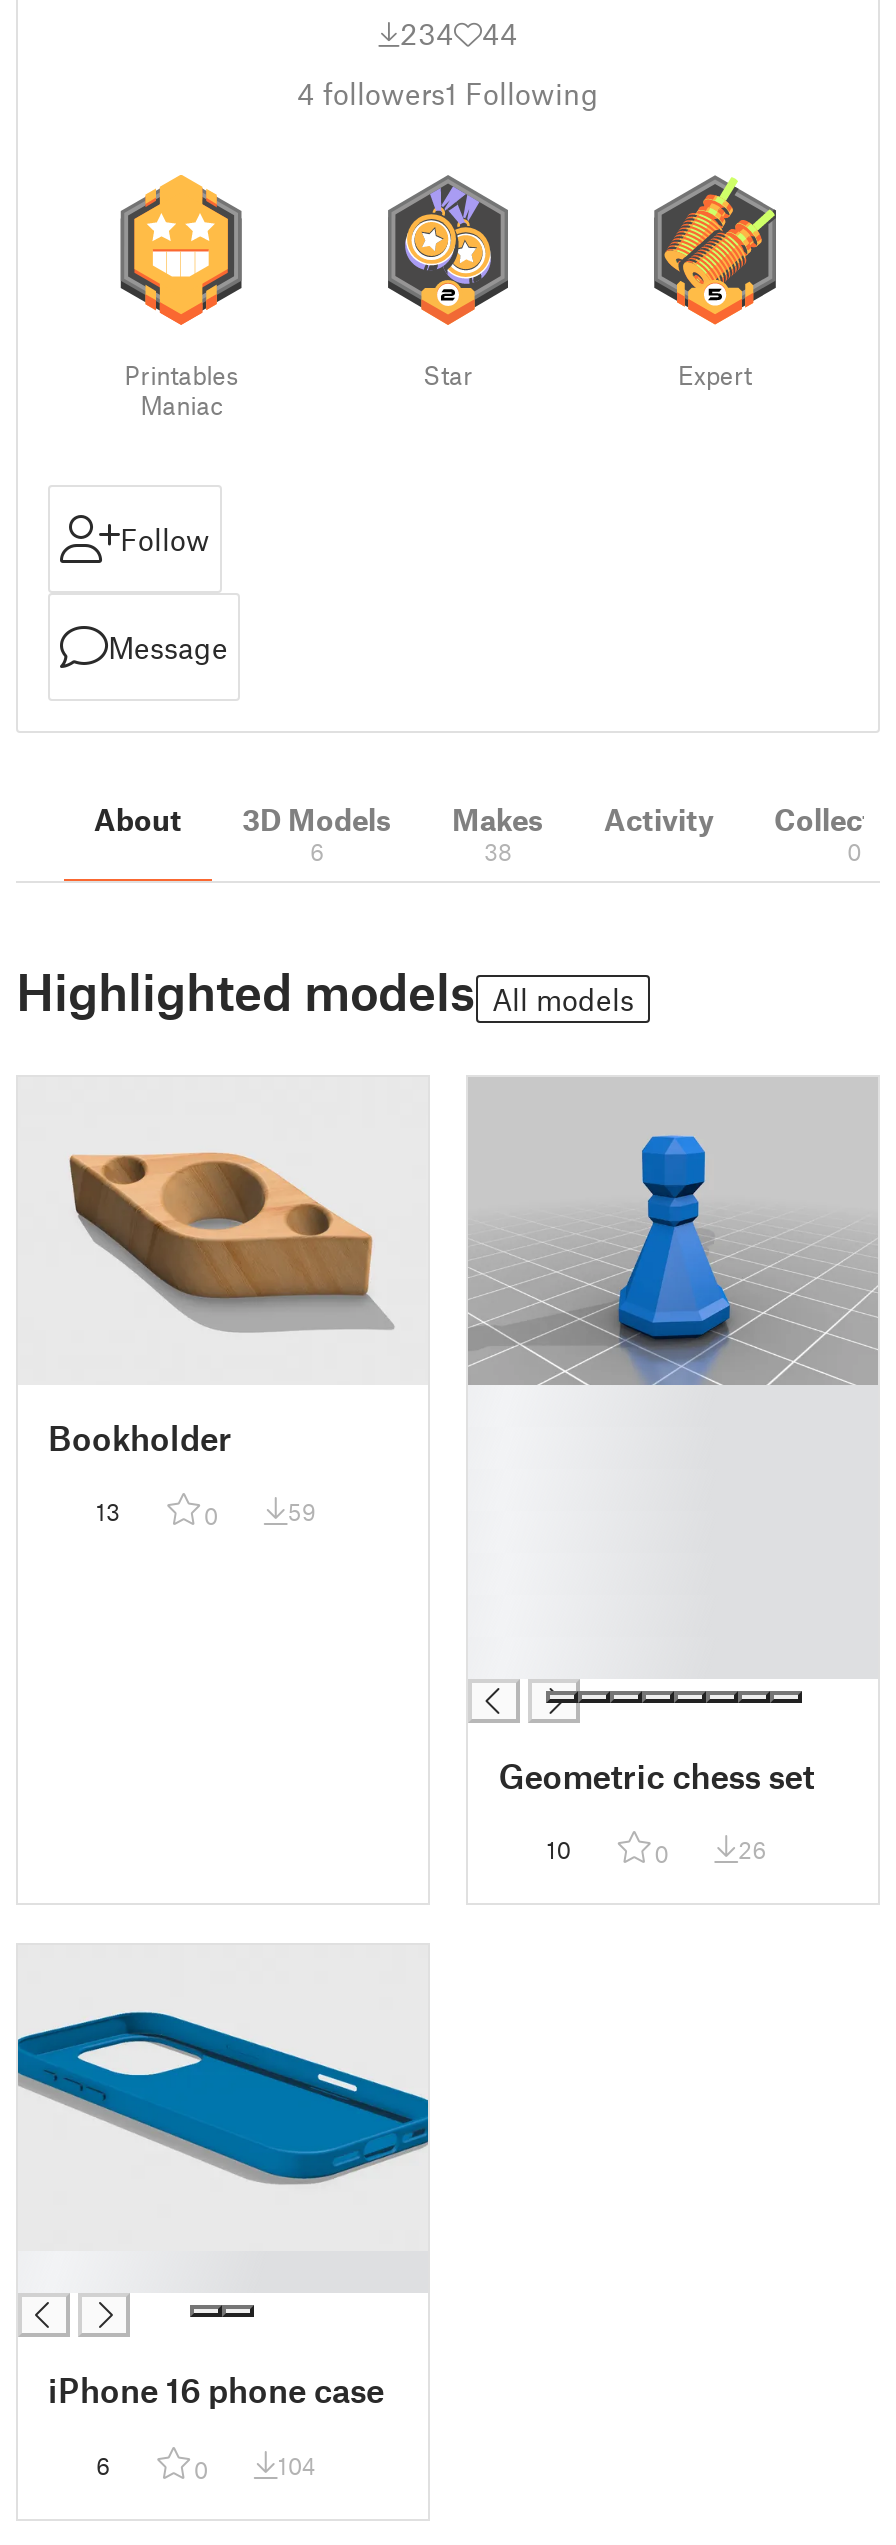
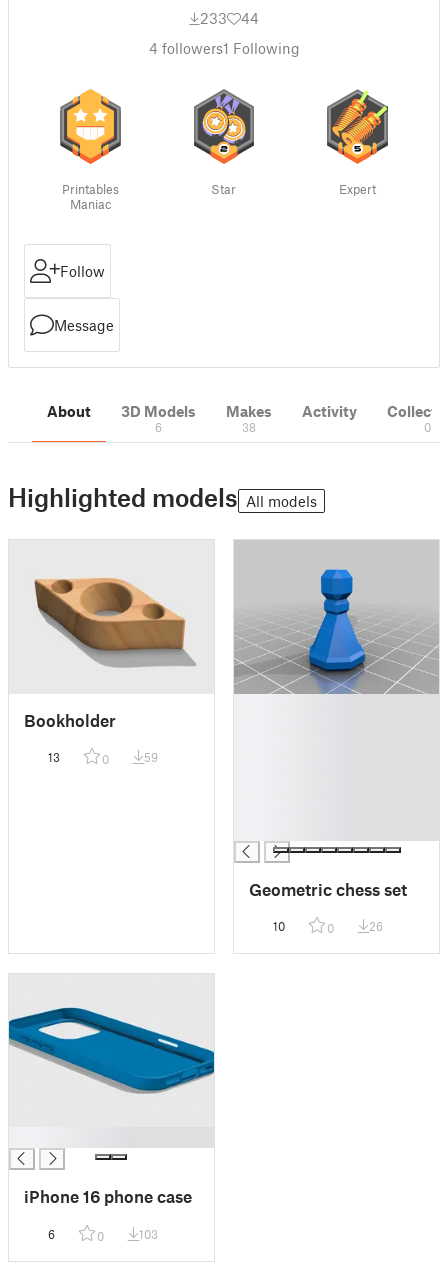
[400,15,518,51] 234 44 -> [200,9,259,27] 233 44
[278,2451,316,2479] 104 -> [139,1227,158,1241] 103

